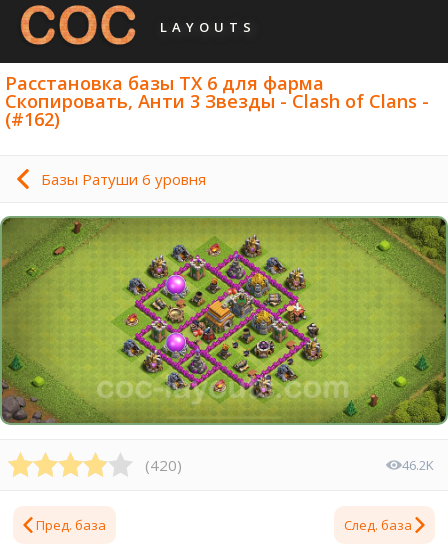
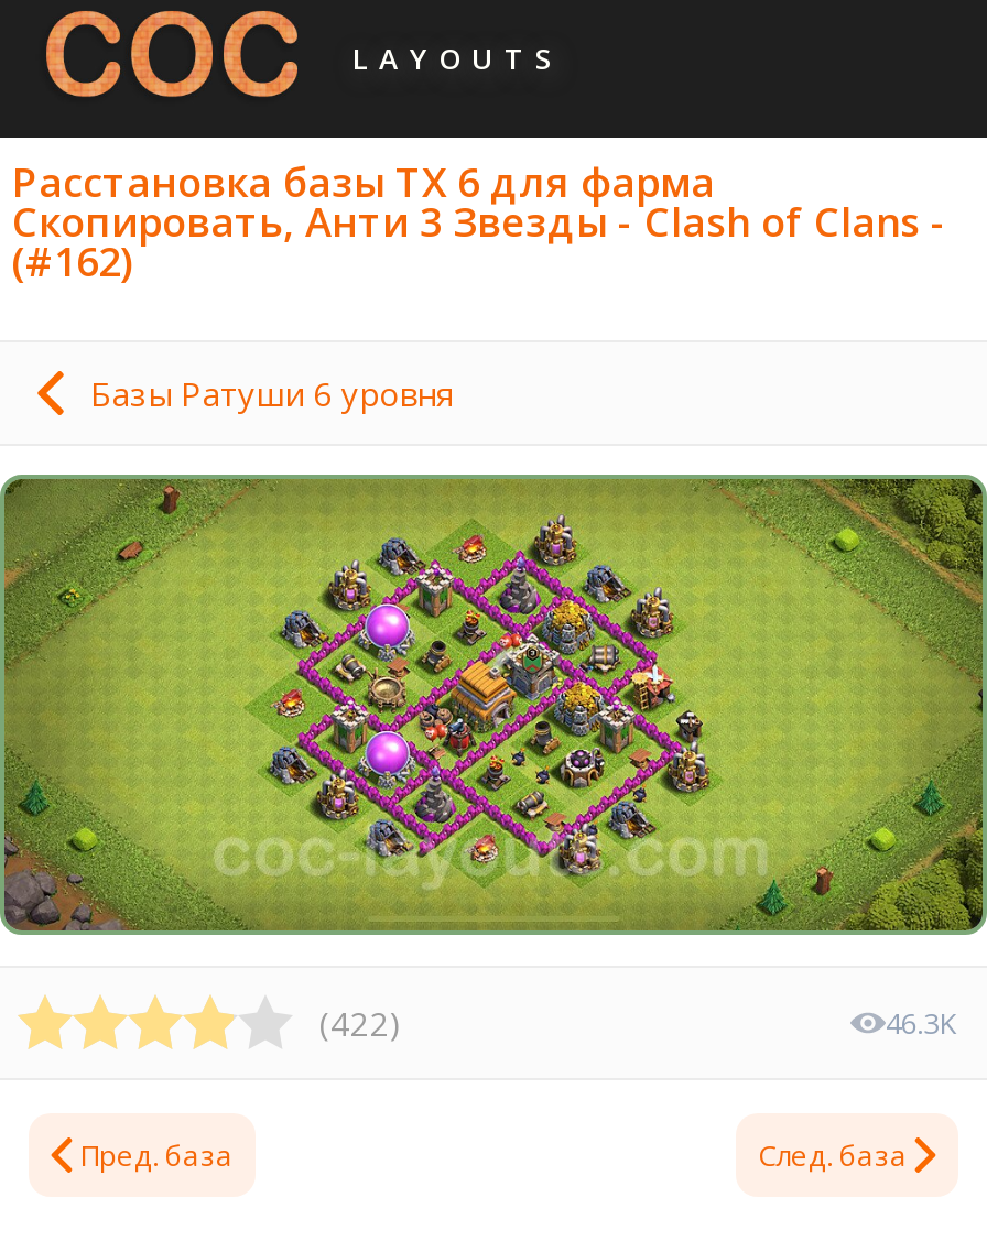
[145,455,434,475] (420) | 46.2K -> [319,1000,956,1044] (422) | 46.3K

